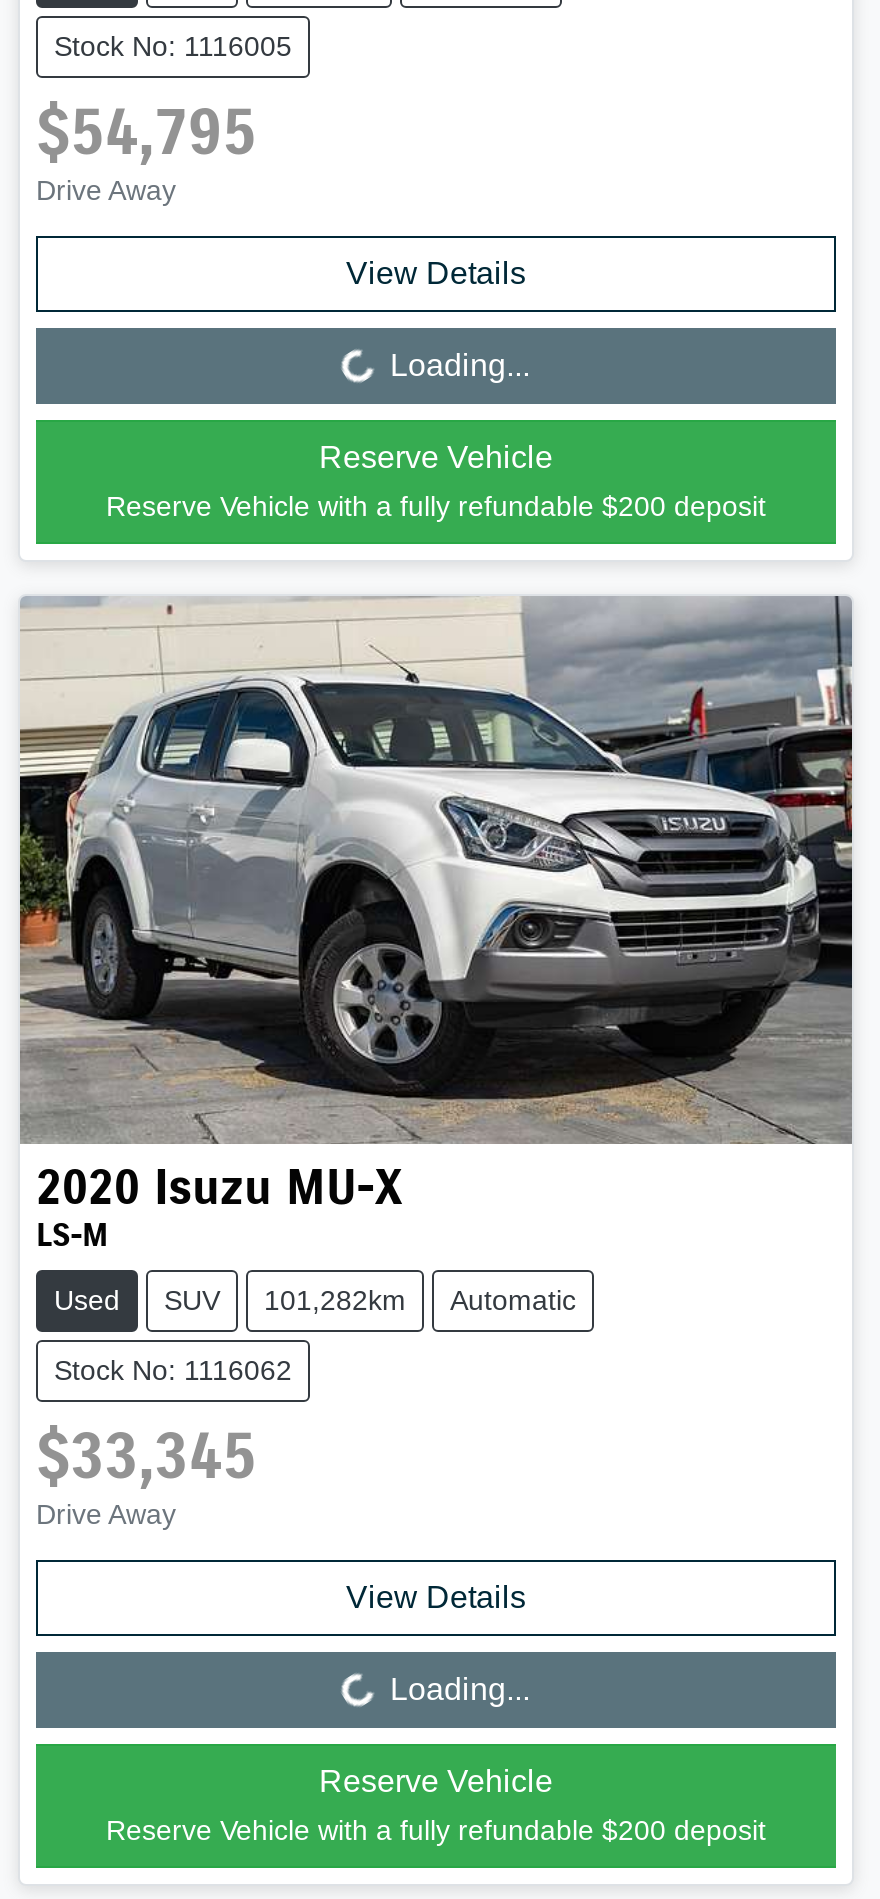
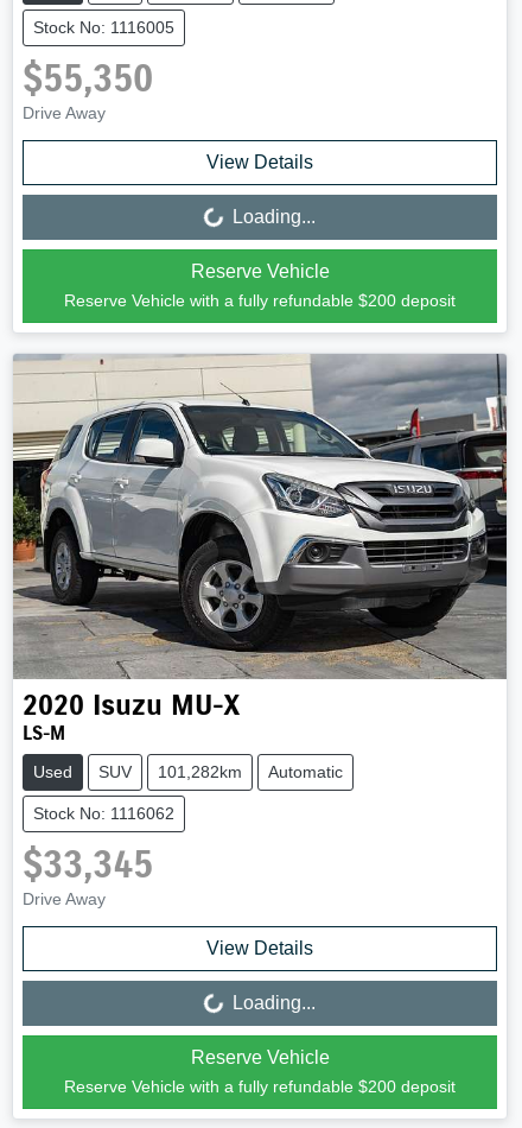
[36,91,256,171] $54,795 -> [23,54,153,102] $55,350

